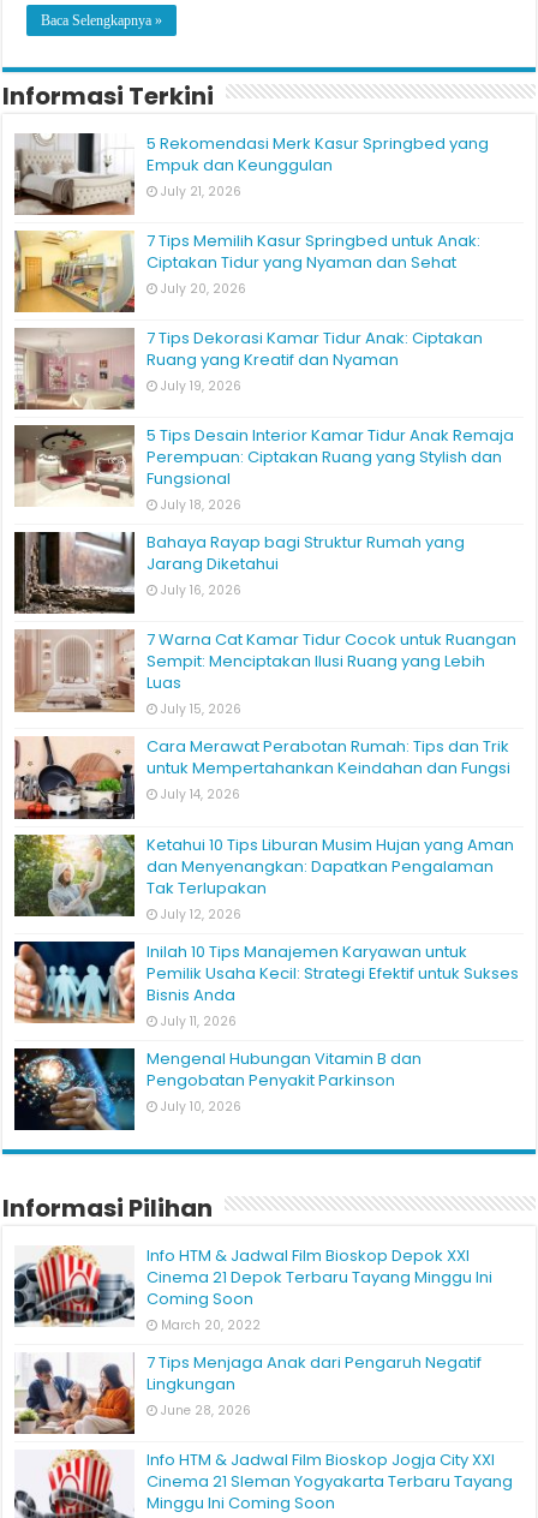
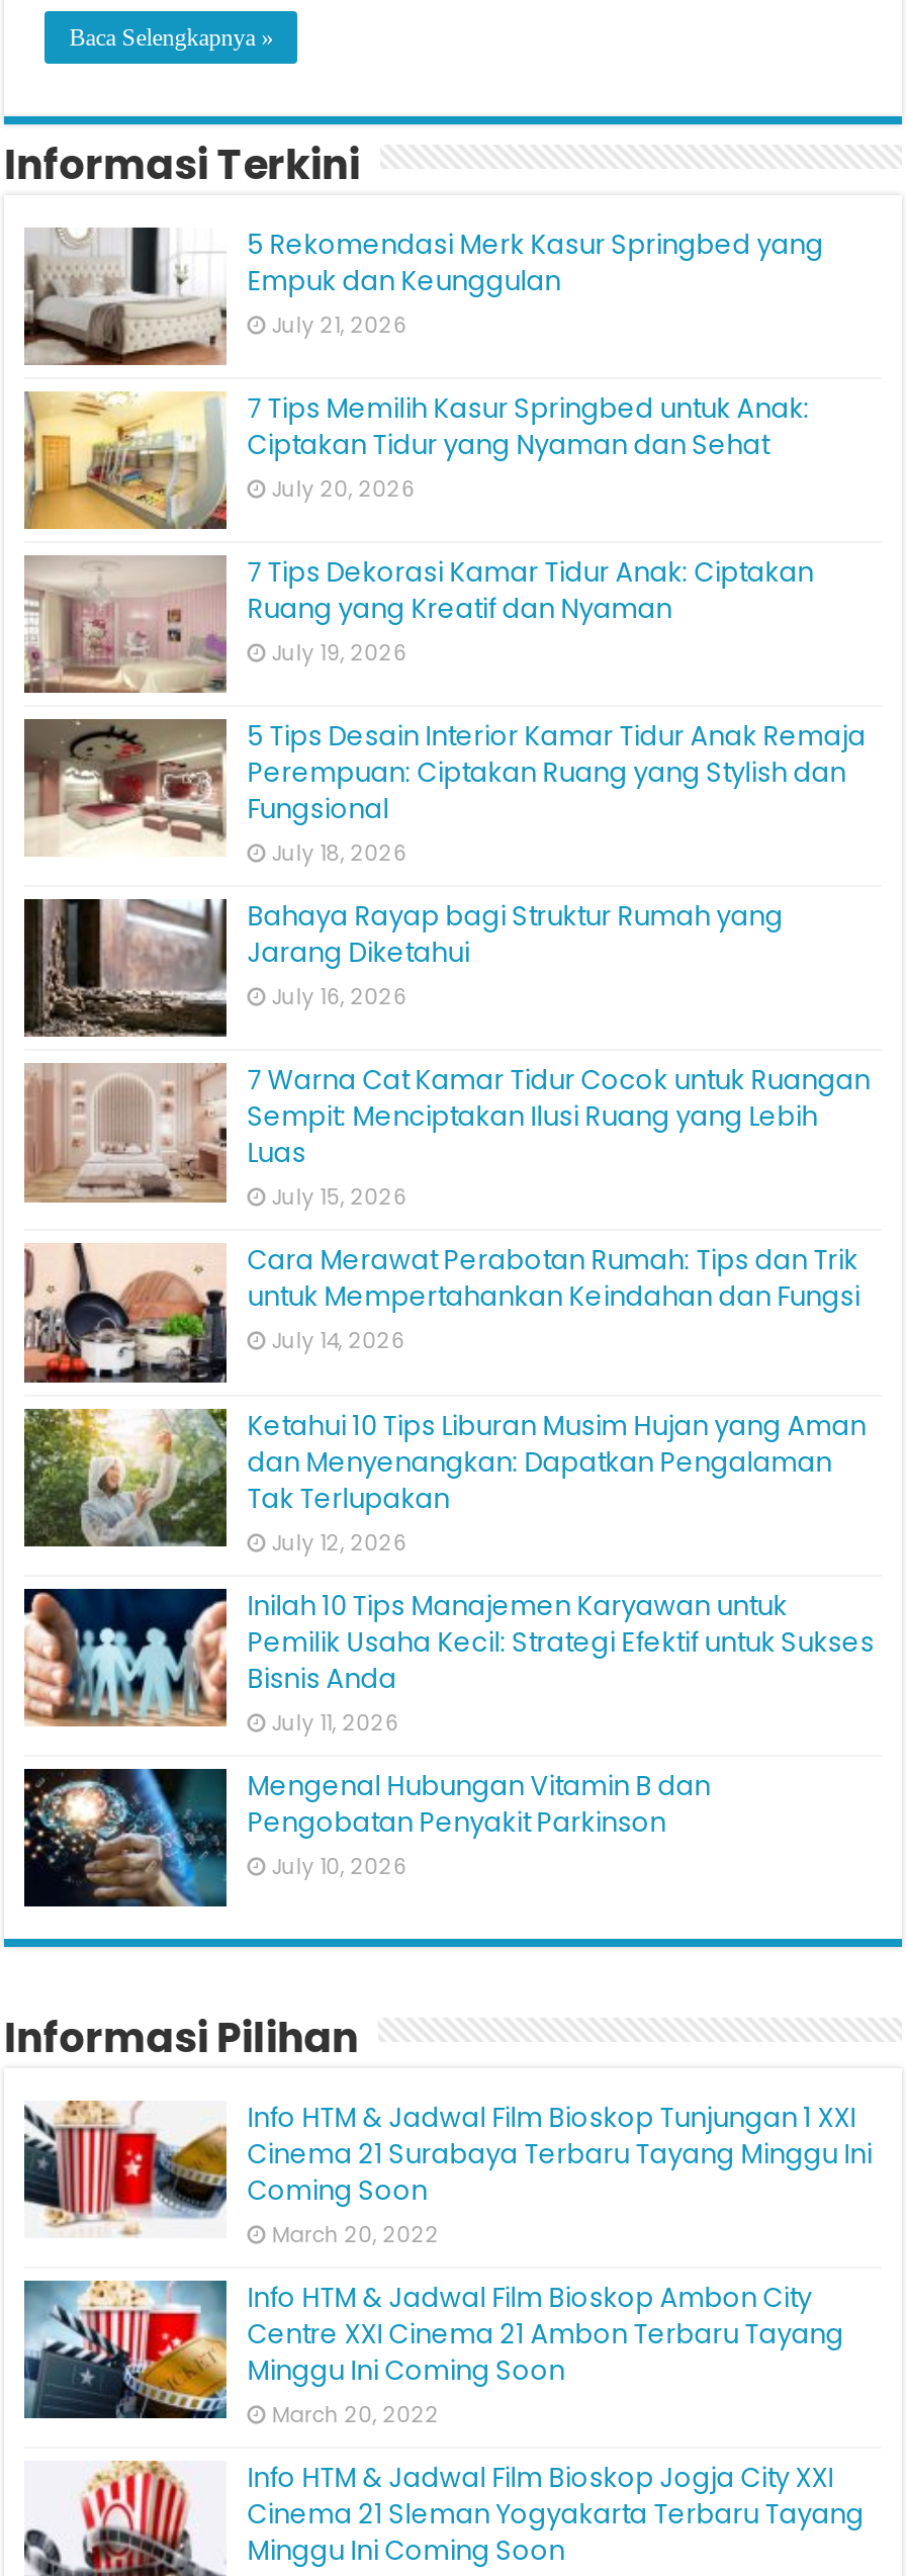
[13,1244,493,1327] [image] | Info HTM & Jadwal Film Bioskop Depok XXI | Cinema 21 Depok Terbaru Tayang Minggu Ini -> [22,2098,872,2236] [image] | Info HTM & Jadwal Film Bioskop Tunjungan 1 XXI | Cinema 21 Surabaya Terbaru Tayang Minggu Ini
[14,1351,482,1435] [image] | 7 Tips Menjaga Anak dari Pengaruh Negatif | Lingkungan | June 28, 2026 -> [22,2278,844,2430] [image] | Info HTM & Jadwal Film Bioskop Ambon City | Centre XXI Cinema 21 Ambon Terbaru Tayang | Minggu Ini Coming Soon | March 20, 2022

